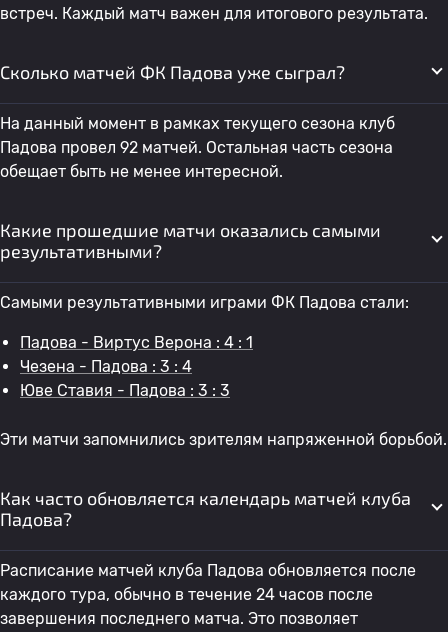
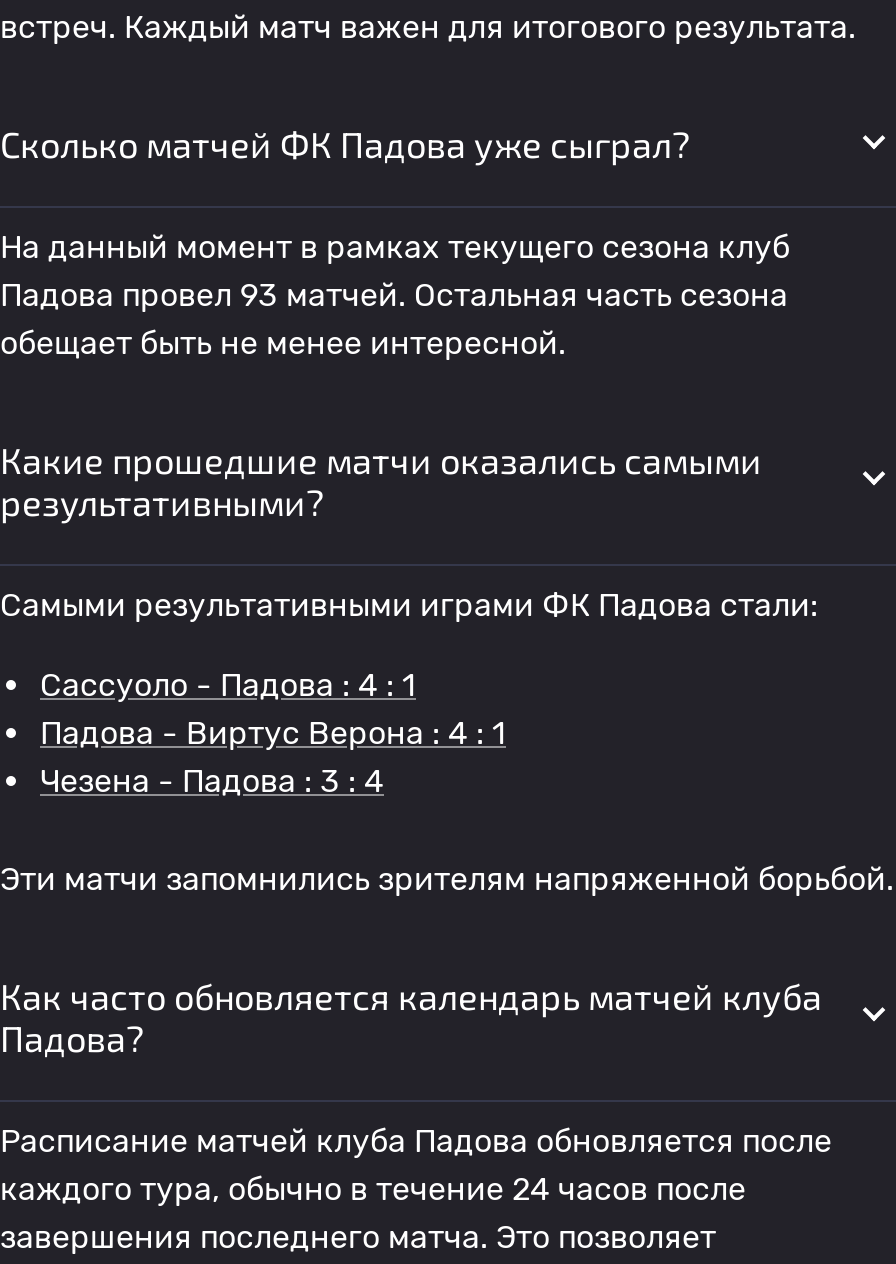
[0,138,393,157] Падова провел 92 матчей. Остальная часть сезона -> [0,276,788,314] Падова провел 93 матчей. Остальная часть сезона
none -> [40,666,416,704] Сассуоло - Падова : 4 : 1
moved [20,333,253,376] -> [40,714,506,800]: Падова - Виртус Верона : 4 : 1 | Чезена - Падова : 3 : 4
[20,381,230,400] Юве Ставия - Падова : 3 : 3 -> none

